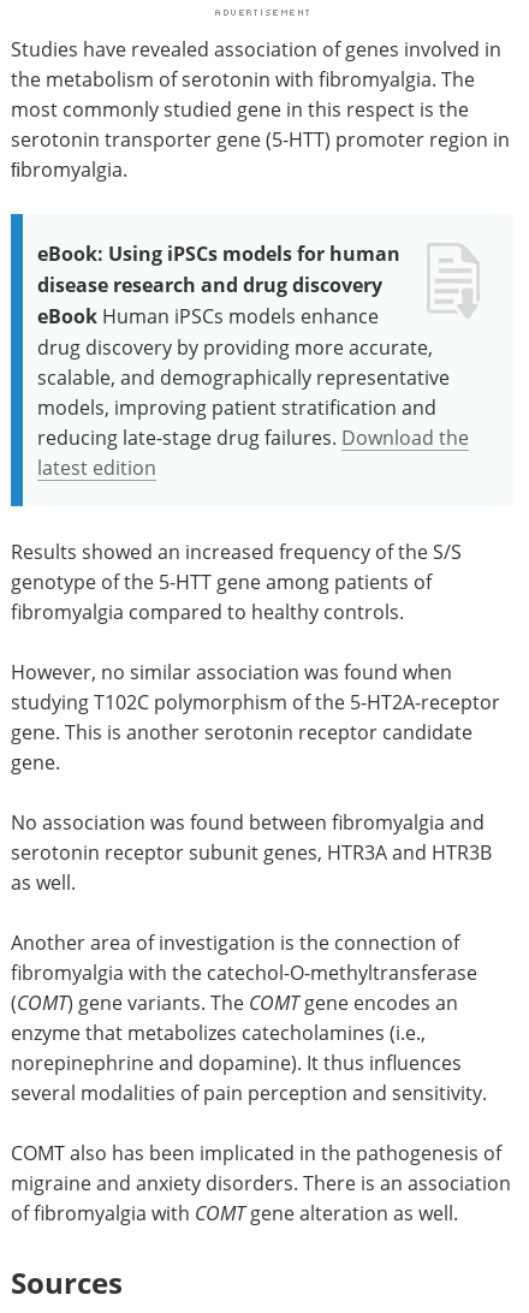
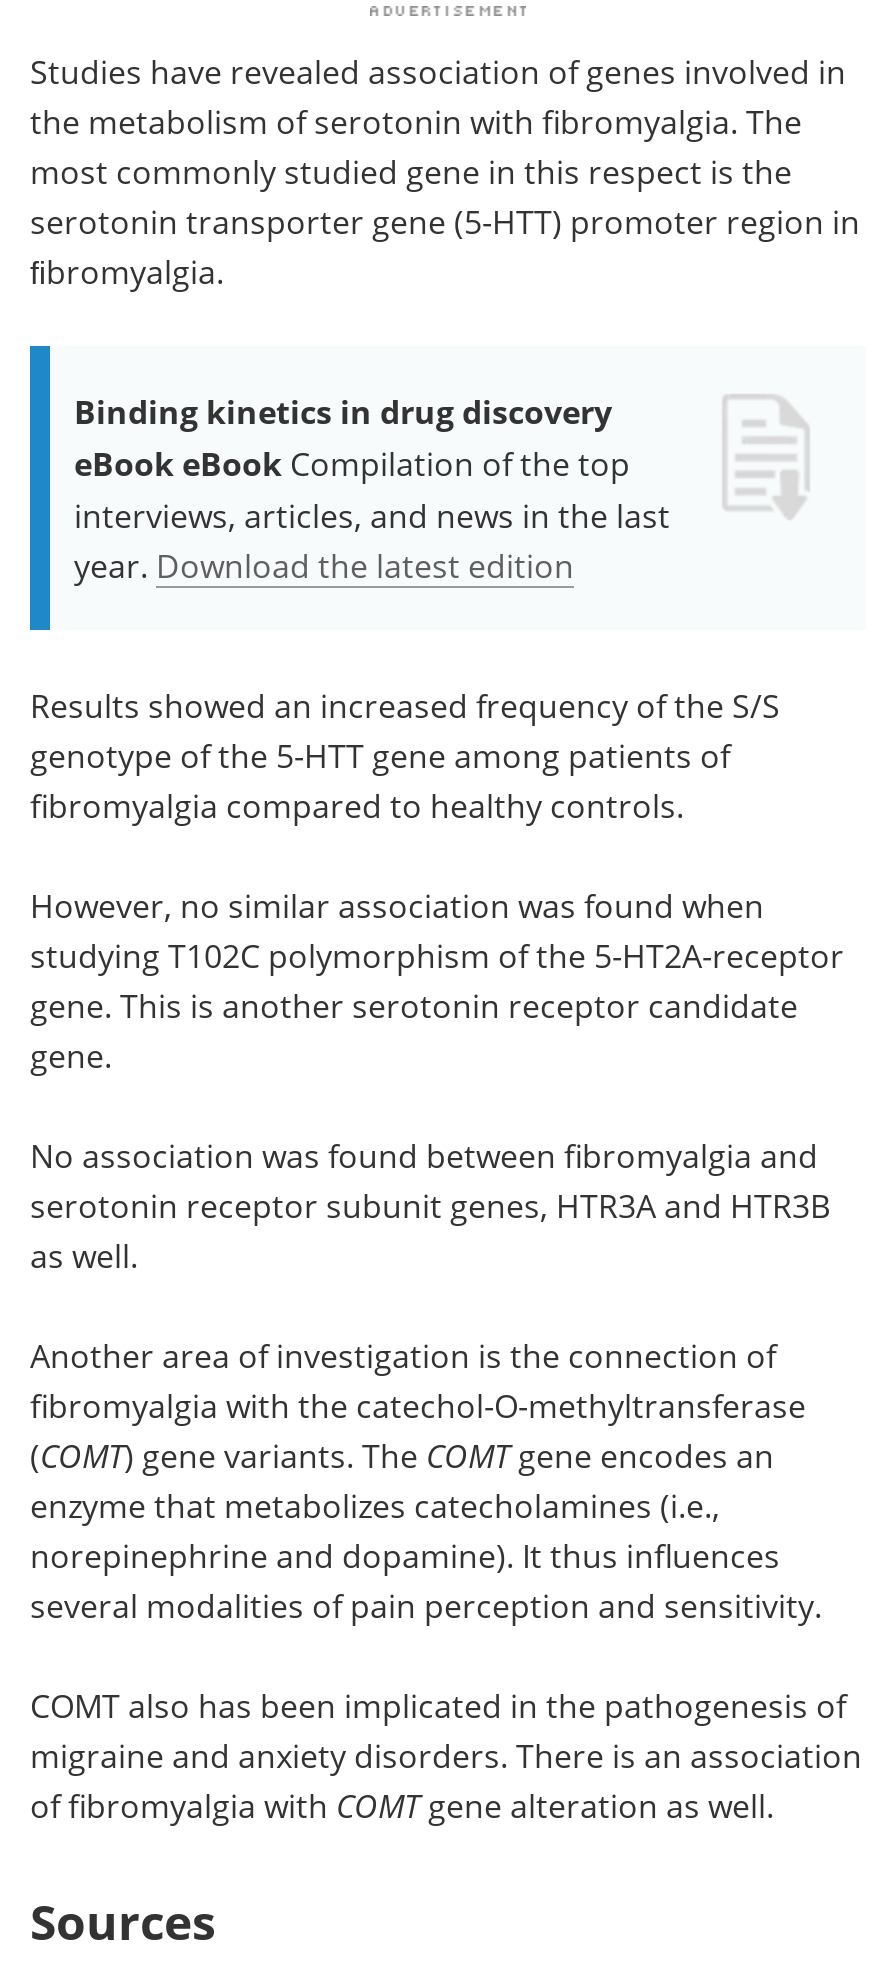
[37,240,469,480] eBook: Using iPSCs models for human | disease research and drug discovery | eBook Human iPSCs models enhance | drug discovery by providing more accurate, | scalable, and demographically representative | models, improving patient stratification and | reducing late-stage drug failures. Download the | latest edition -> [74,390,670,586] Binding kinetics in drug discovery | eBook eBook Compilation of the top | interviews, articles, and news in the last | year. Download the latest edition

